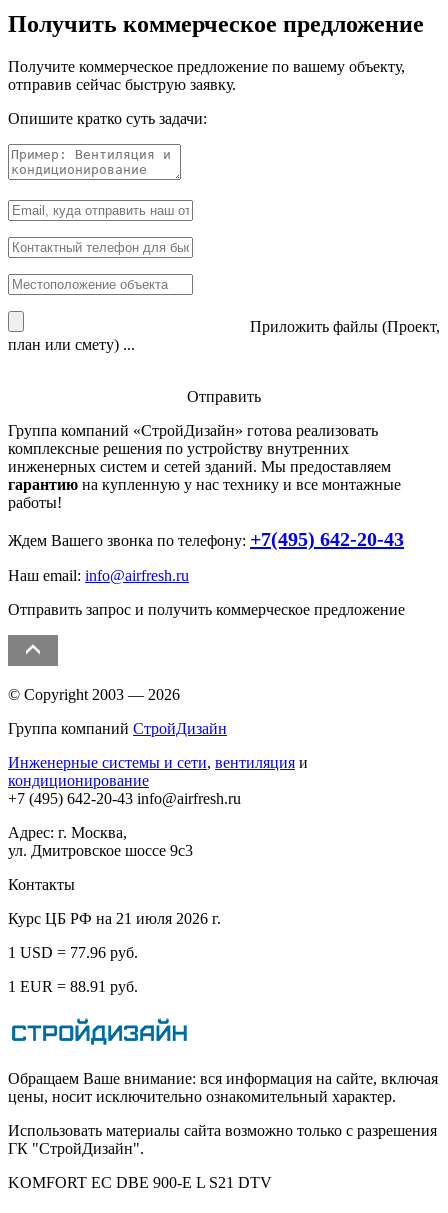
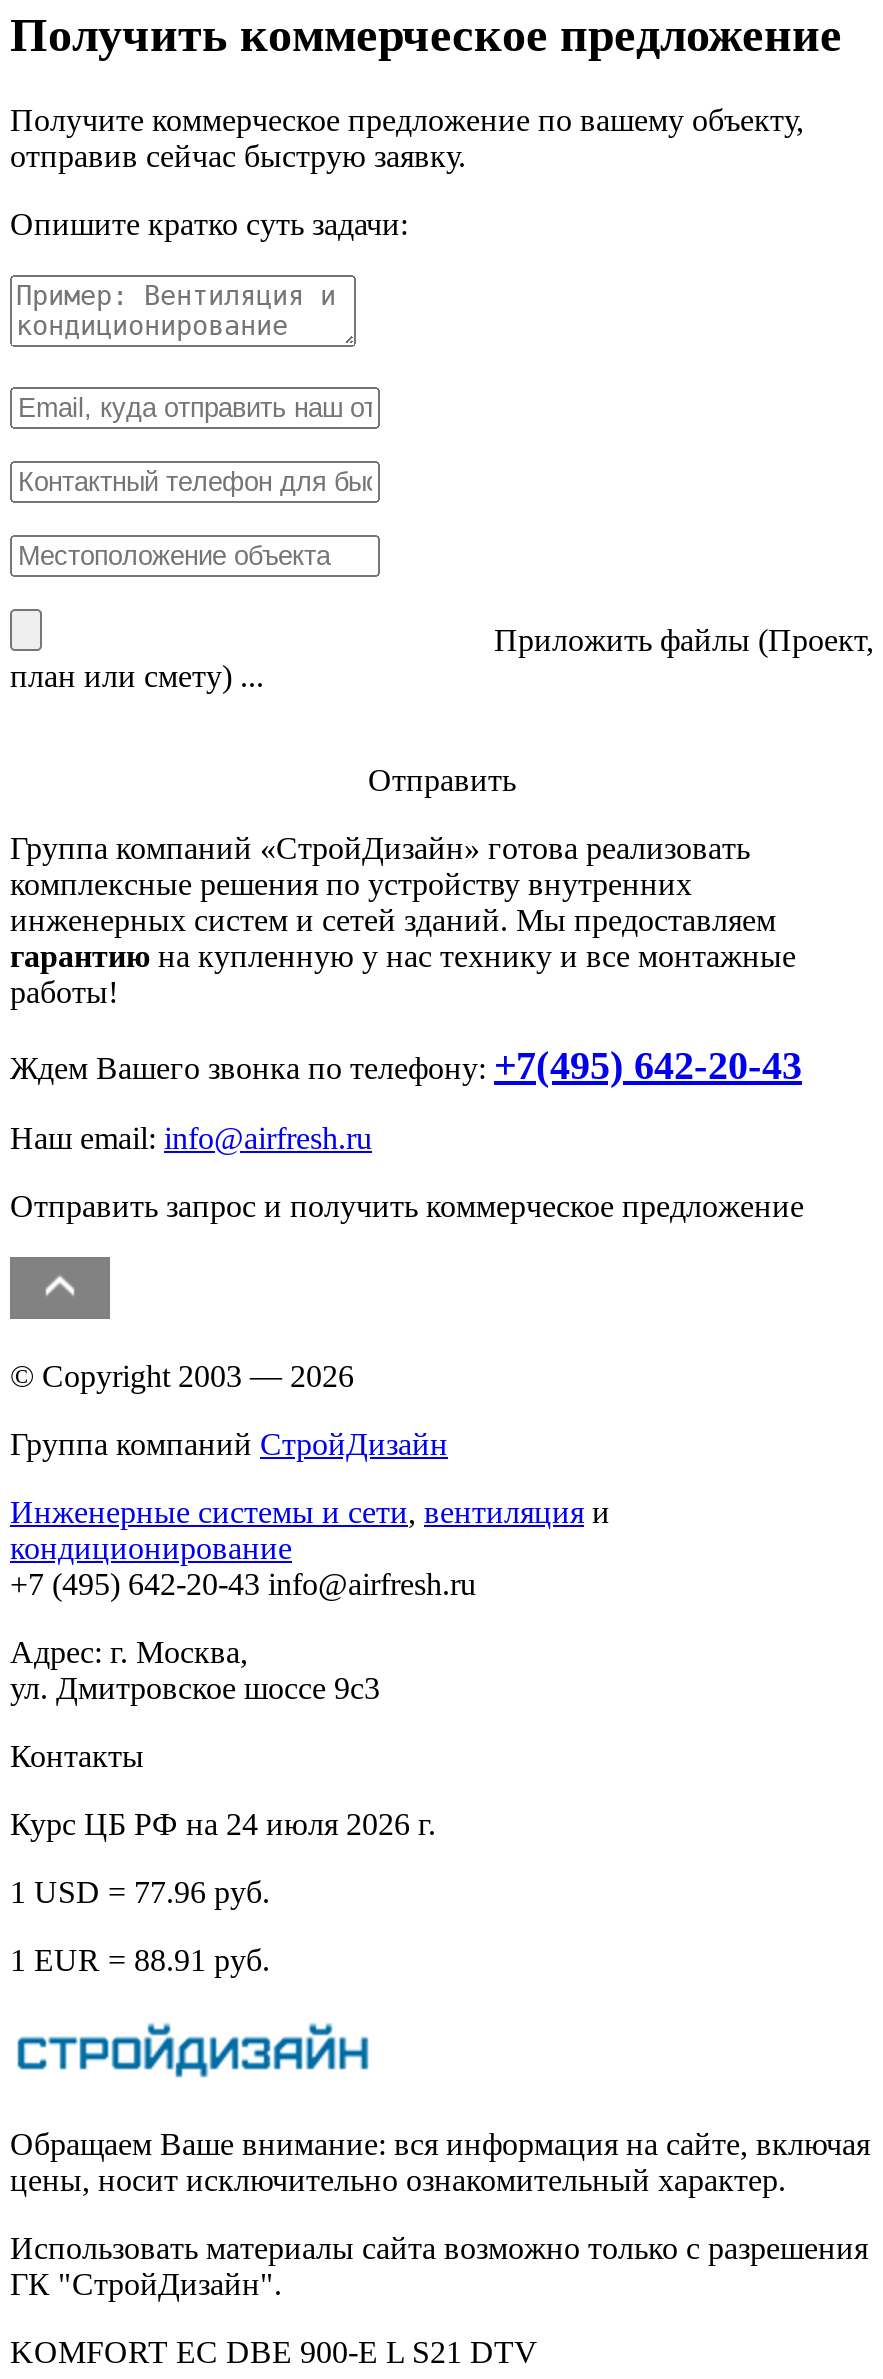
[8,910,221,927] Курс ЦБ РФ на 21 июля 2026 г. -> [10,1806,436,1840] Курс ЦБ РФ на 24 июля 2026 г.

